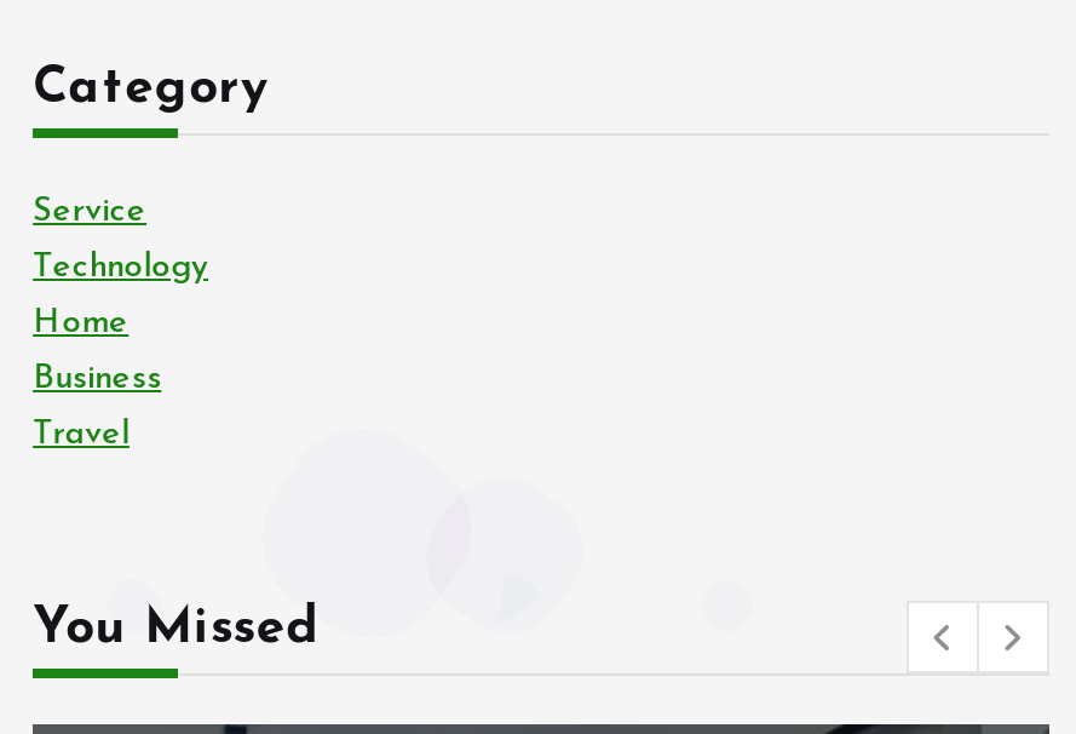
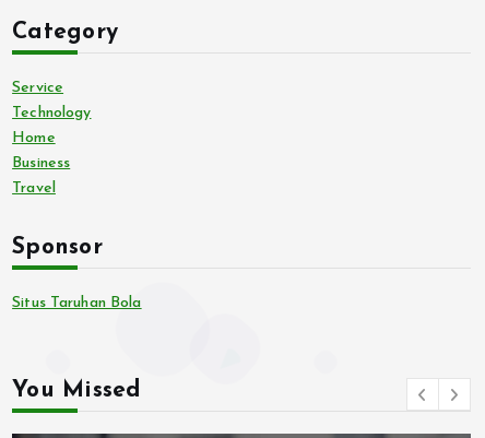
none -> [12,236,142,311] Sponsor | Situs Taruhan Bola

